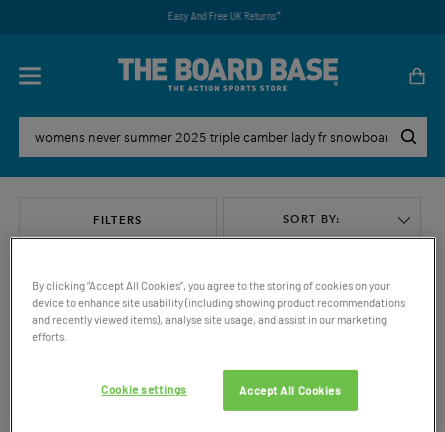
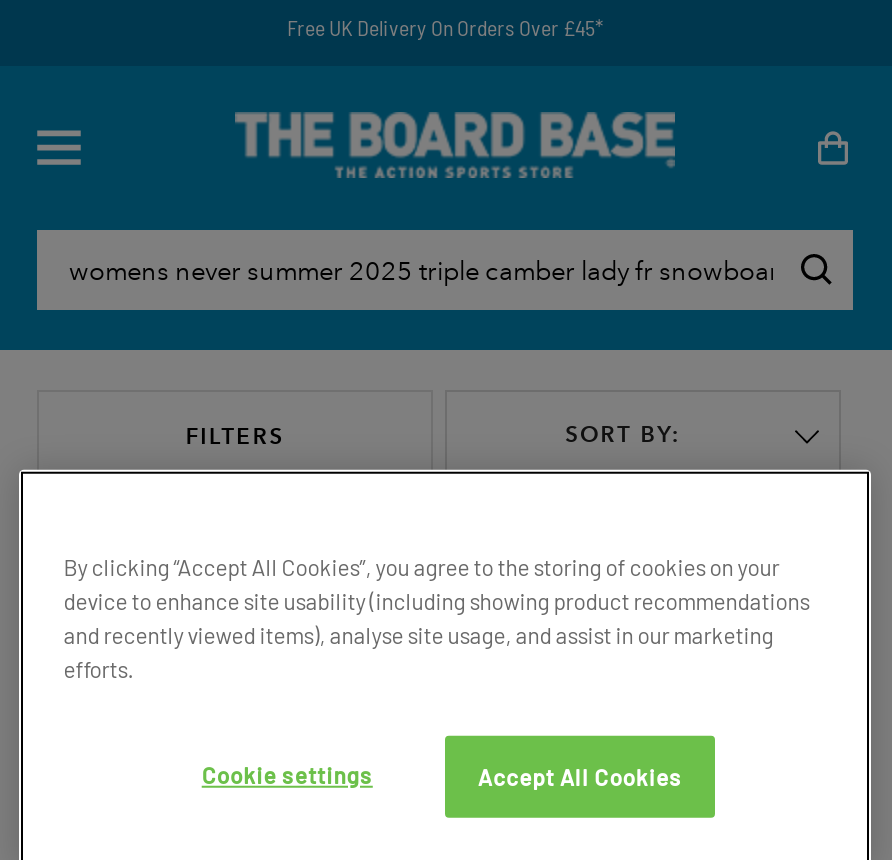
[167,9,280,22] Easy And Free UK Returns* -> [287,14,603,40] Free UK Delivery On Orders Over £45*

